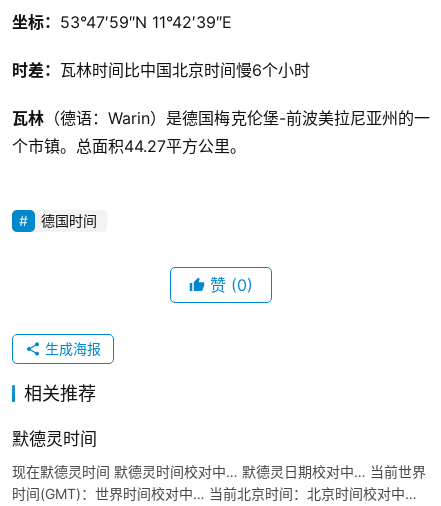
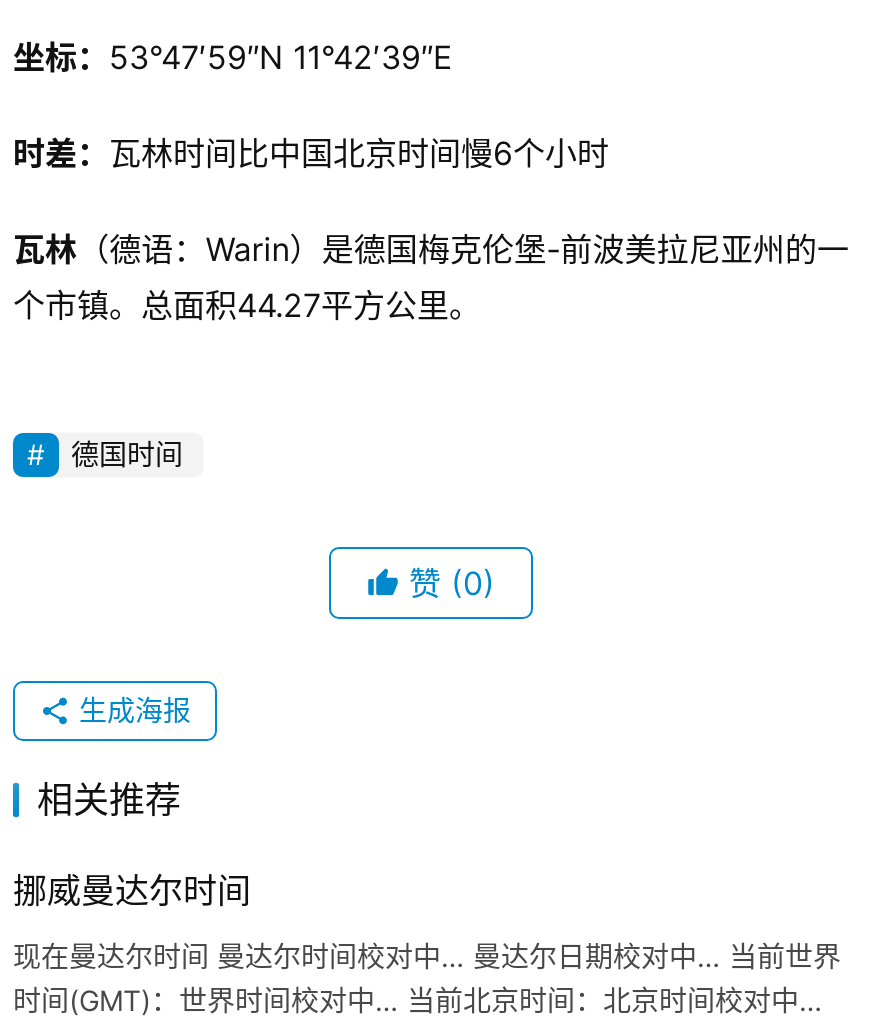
[12,429,97,449] 默德灵时间 -> [13,871,251,911] 挪威曼达尔时间
[12,463,426,480] 现在默德灵时间 默德灵时间校对中… 默德灵日期校对中… 当前世界 -> [13,939,841,973] 现在曼达尔时间 曼达尔时间校对中… 曼达尔日期校对中… 当前世界

